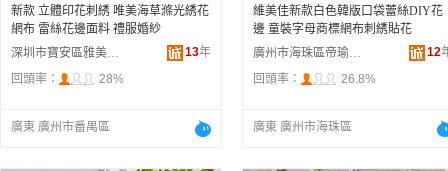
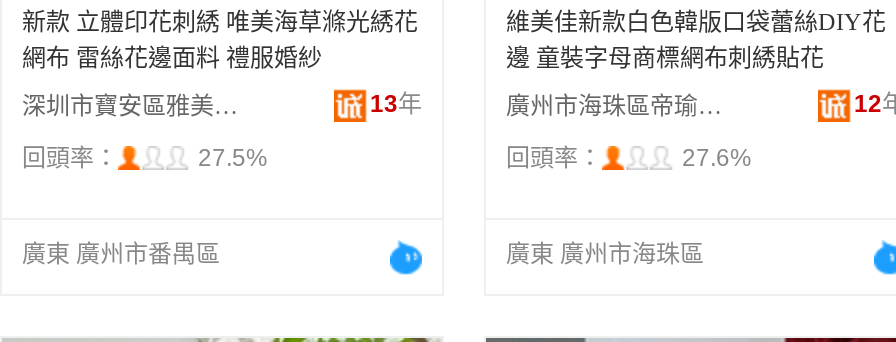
[99,72,124,86] 28% -> [198,144,268,172] 27.5%
[341,72,376,86] 26.8% -> [682,144,752,172] 27.6%

